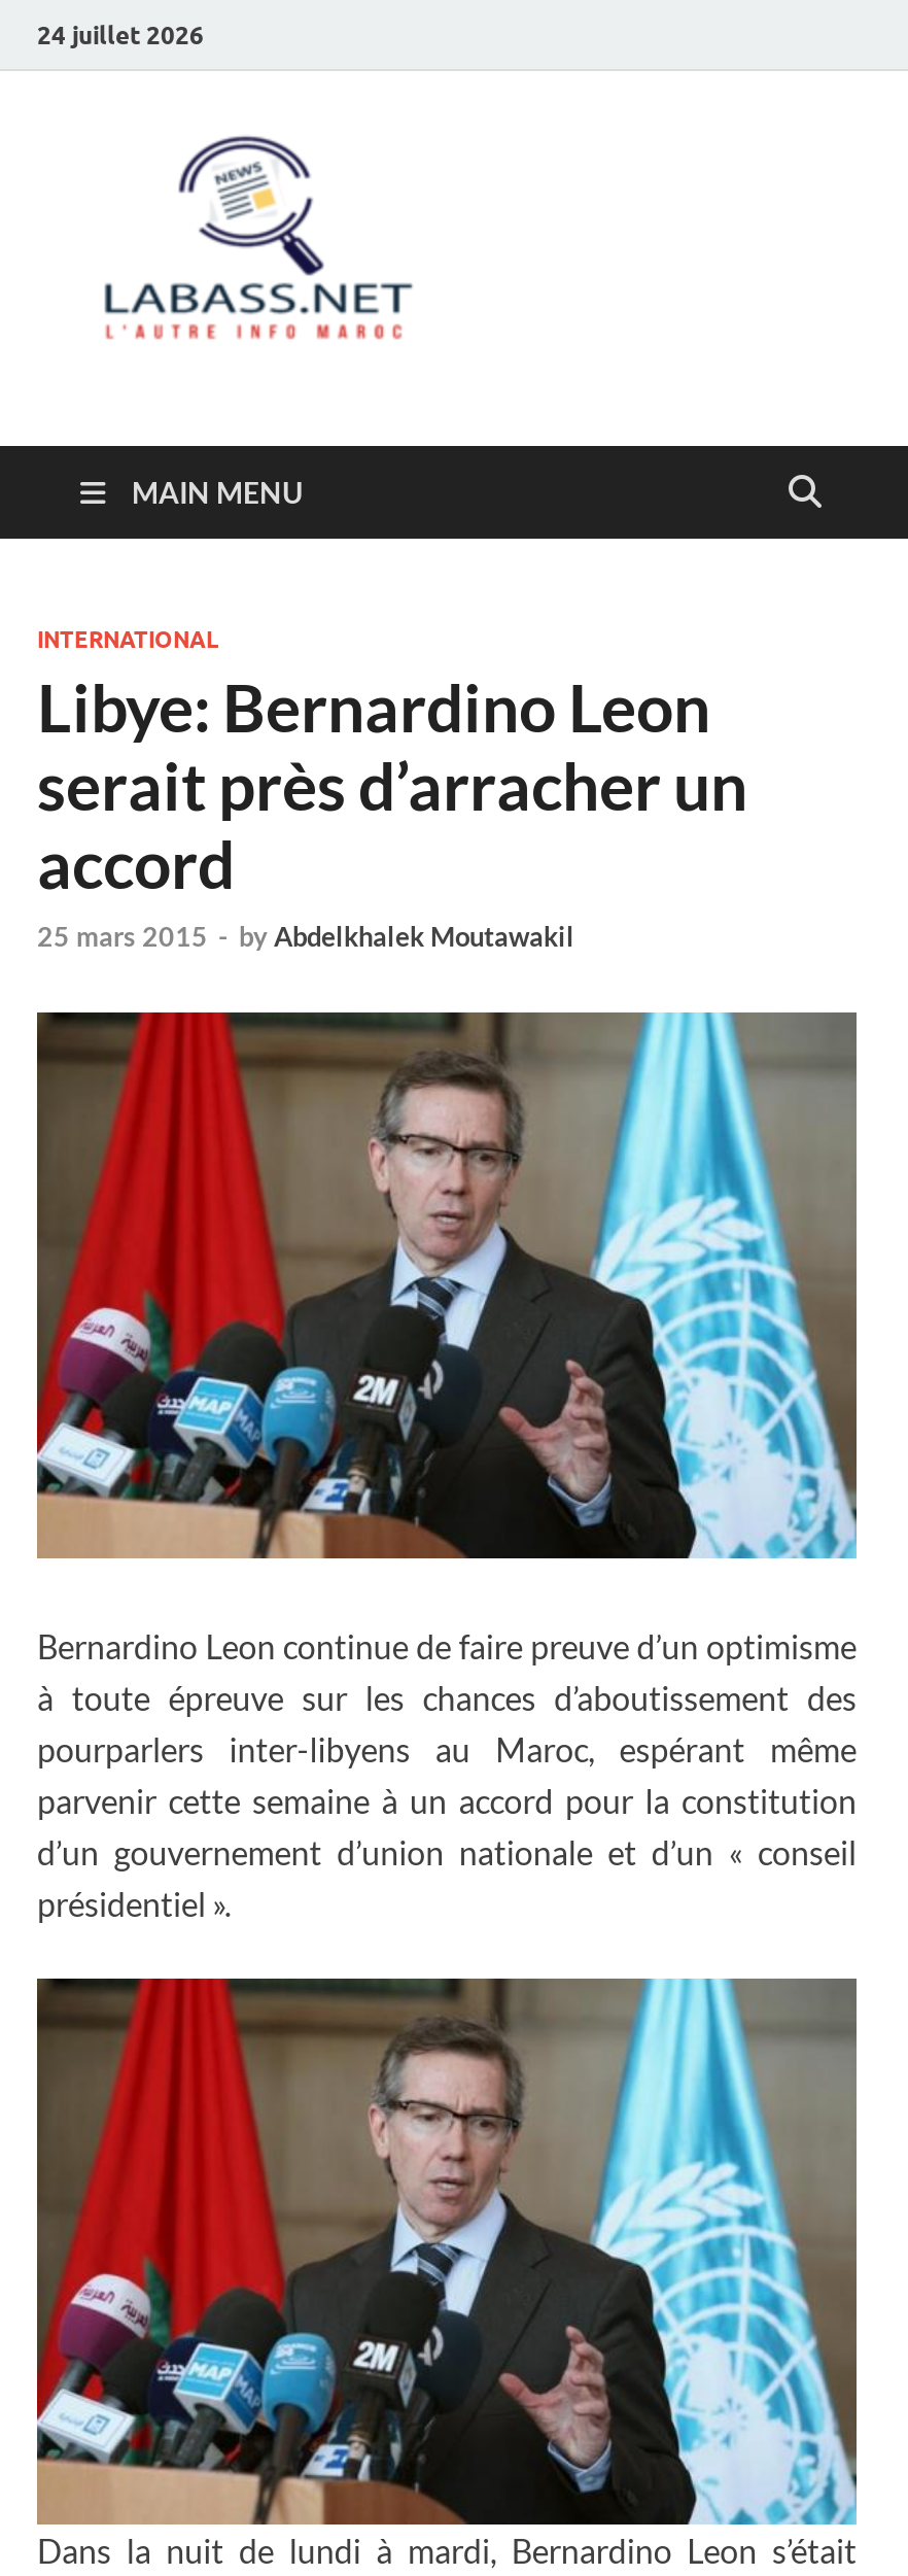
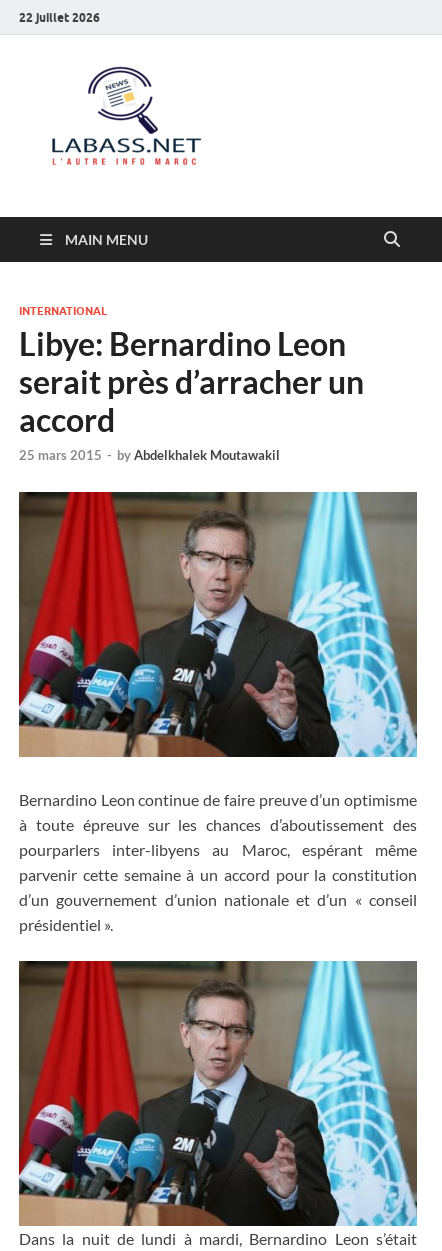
[37,19,204,49] 24 juillet 2026 -> [19,9,100,24] 22 juillet 2026

